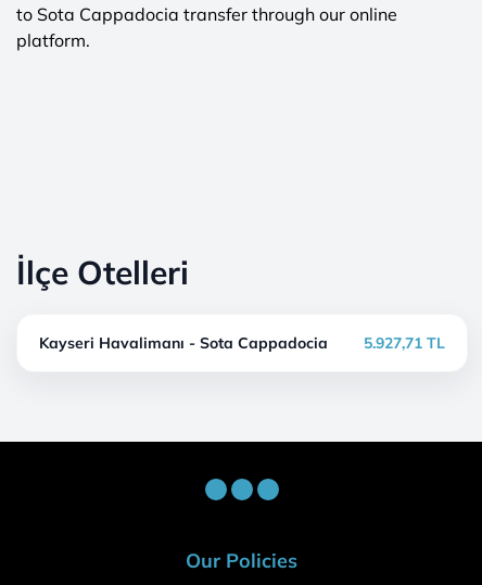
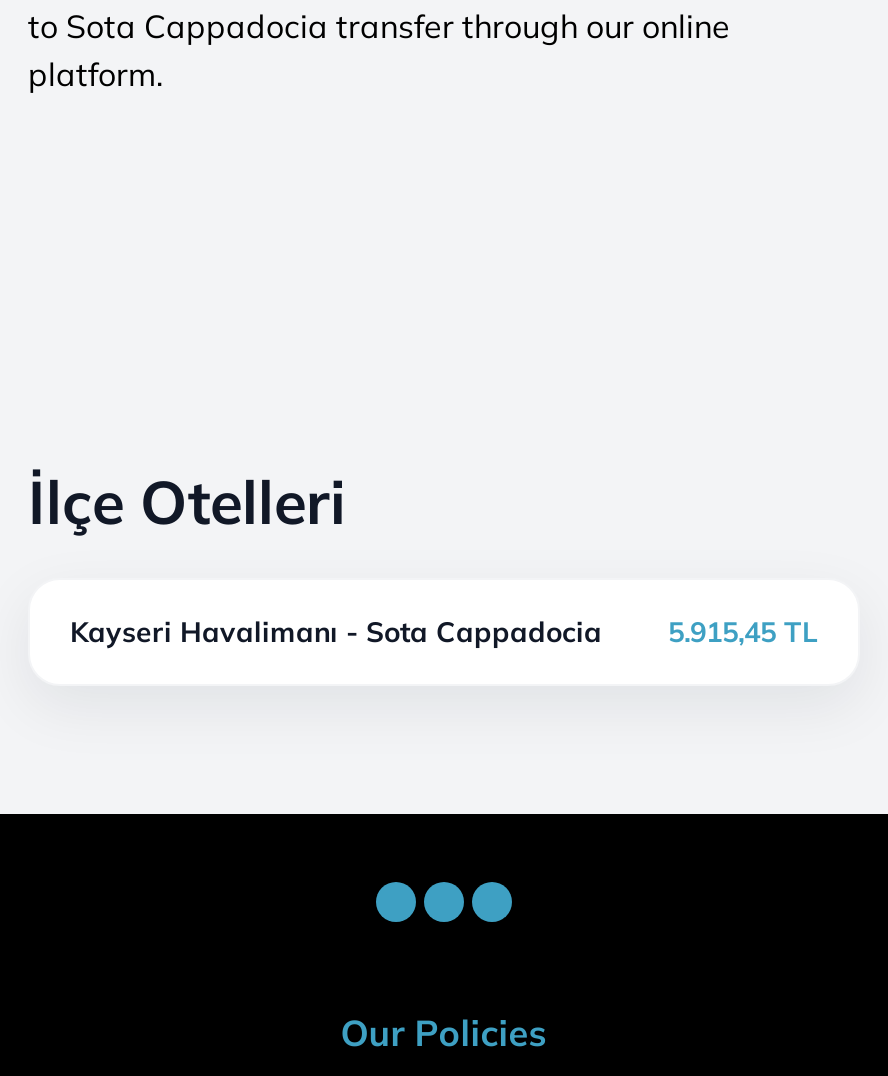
[39,333,445,353] Kayseri Havalimanı - Sota Cappadocia 5.927,71 TL -> [70,614,818,650] Kayseri Havalimanı - Sota Cappadocia 5.915,45 TL

